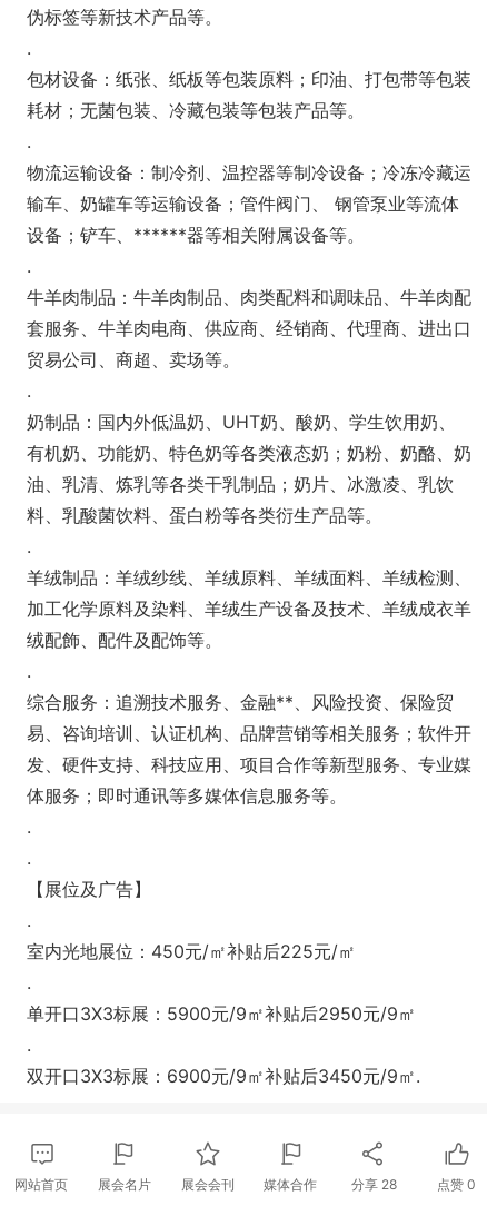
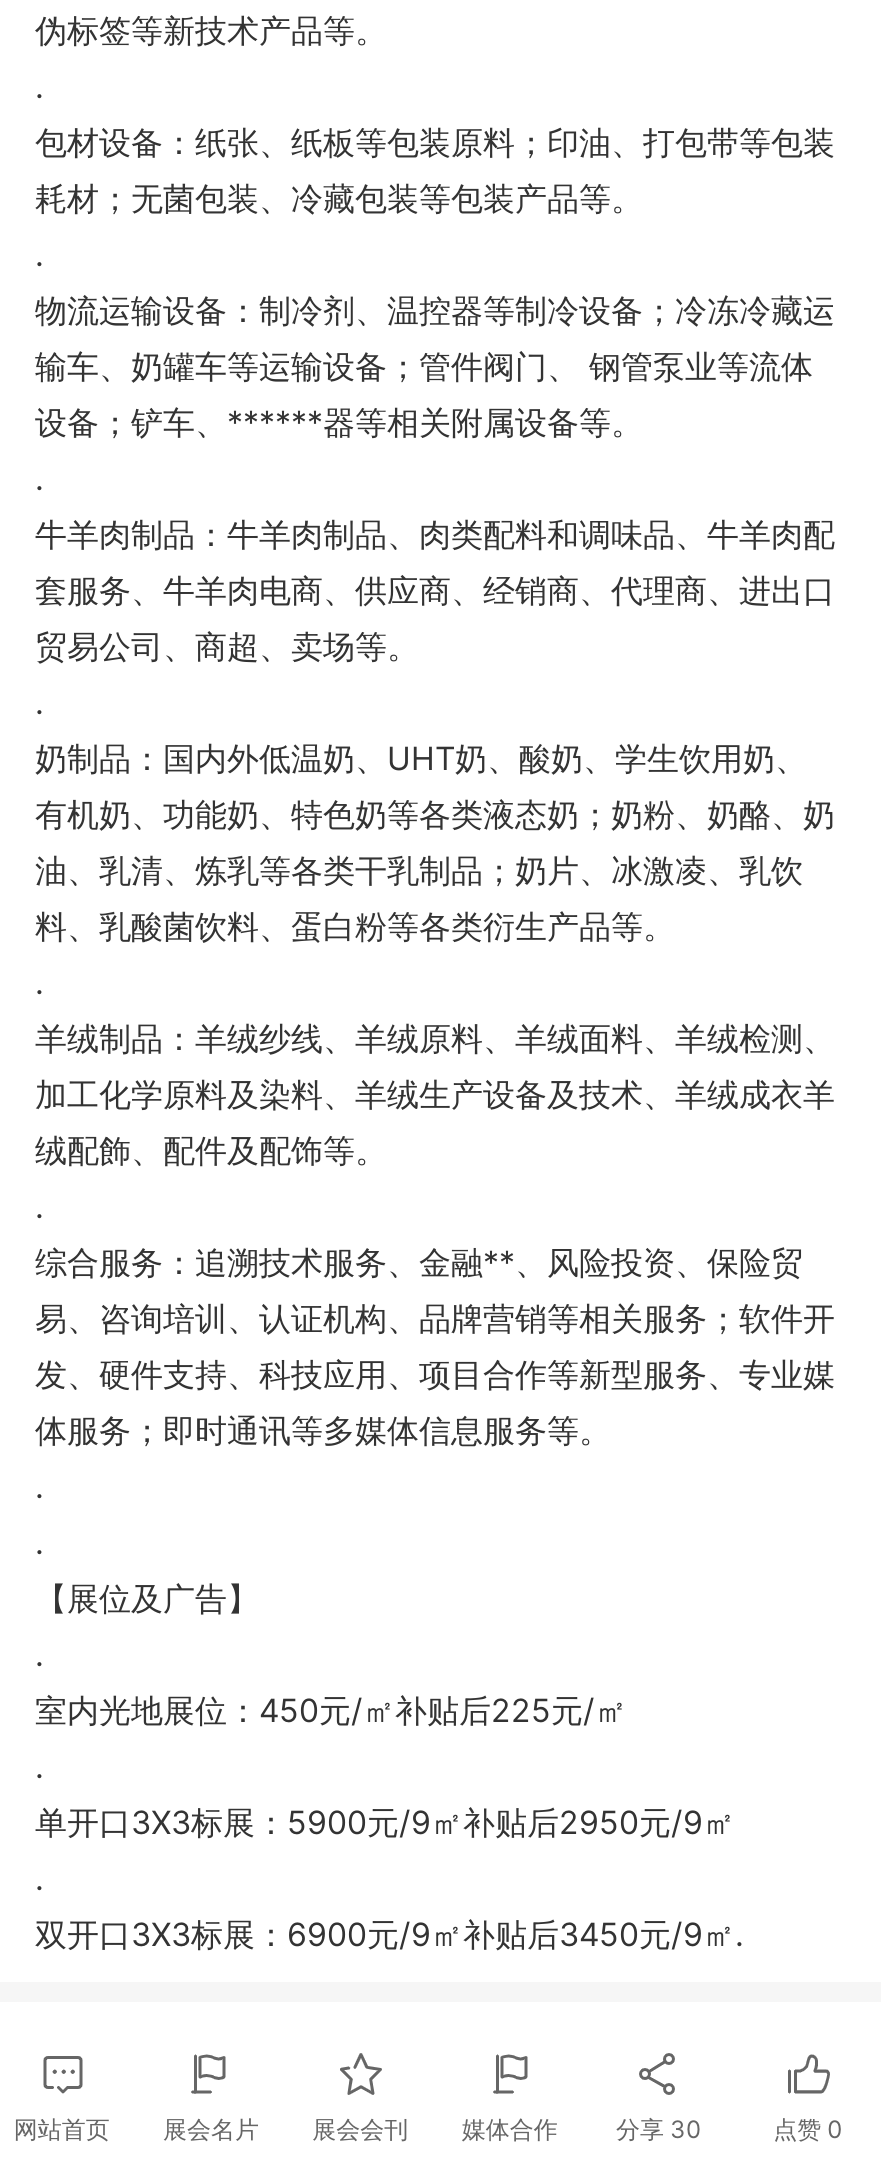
[351,1176,396,1192] 分享28 -> [616,2113,702,2143] 分享30

